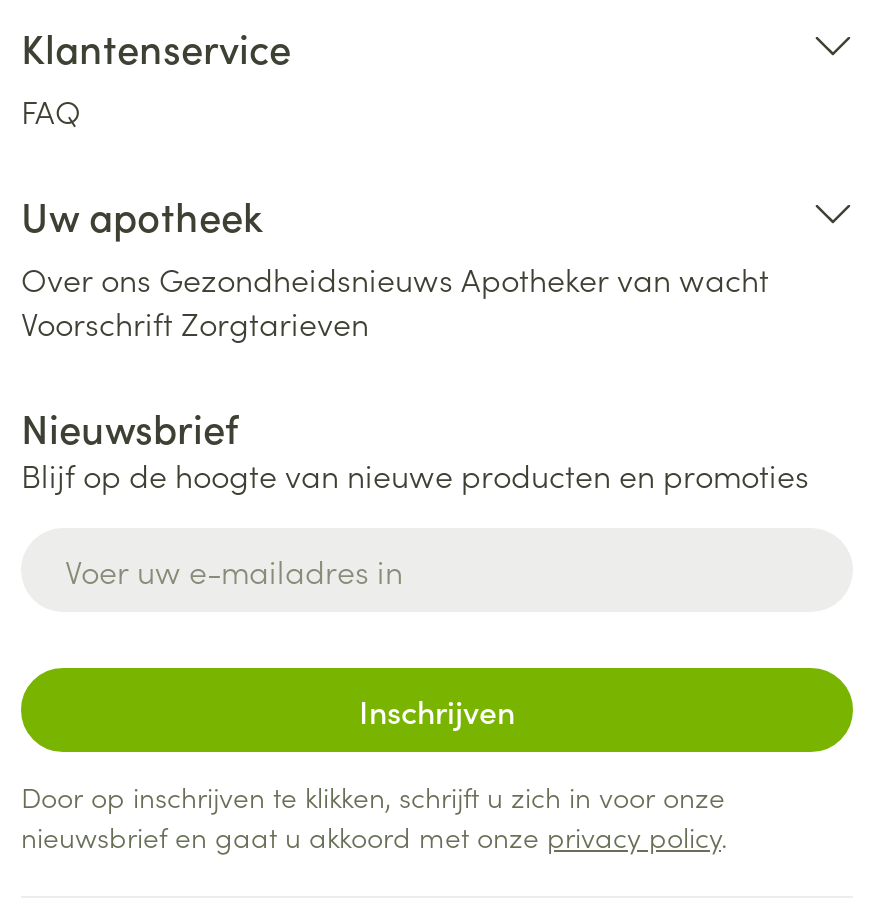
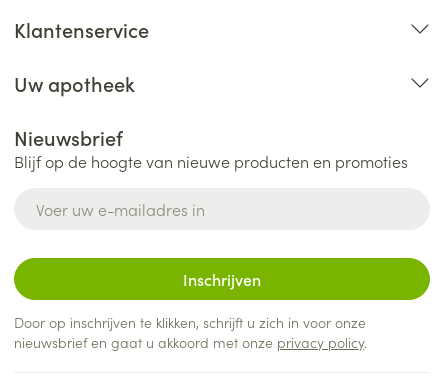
[21,88,81,132] FAQ -> none
[21,256,769,344] Over ons Gezondheidsnieuws Apotheker van wacht | Voorschrift Zorgtarieven -> none

